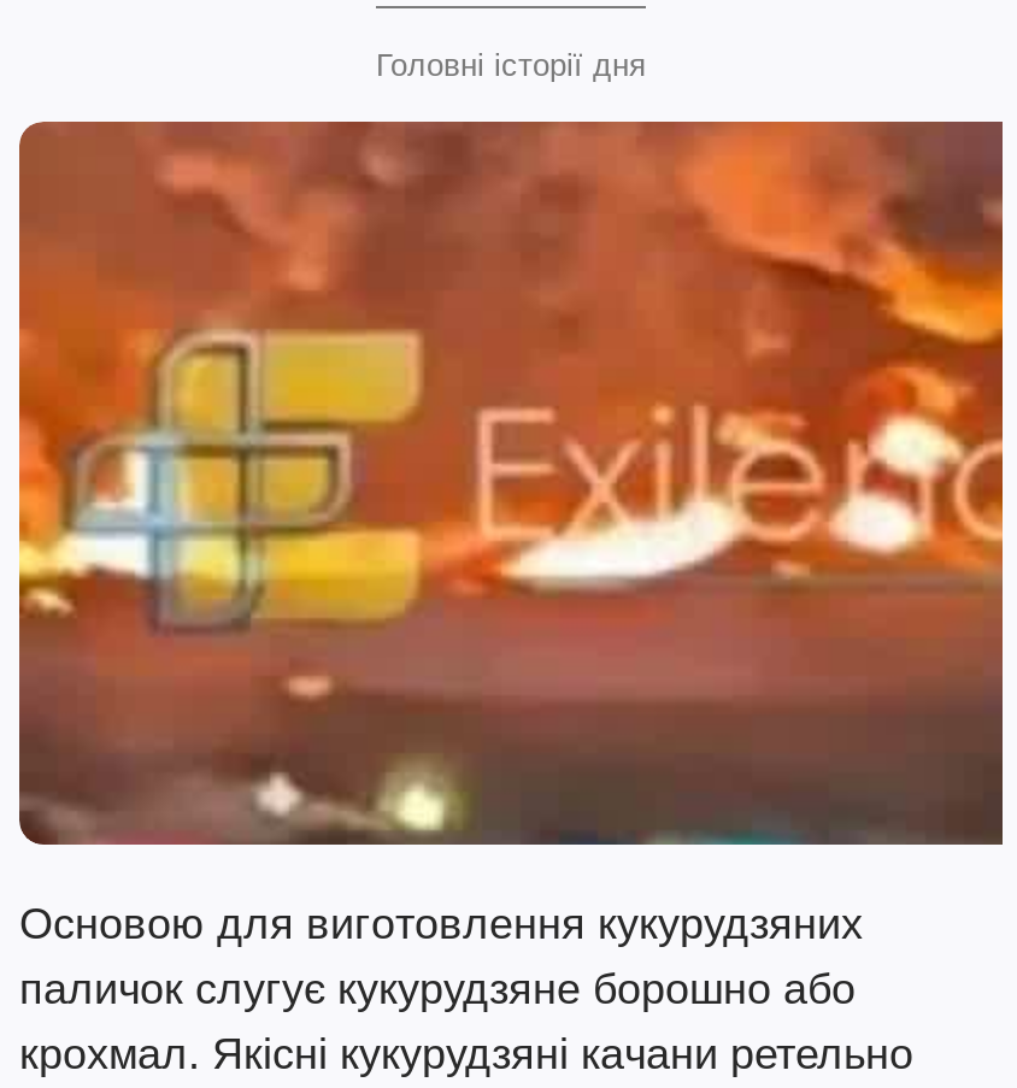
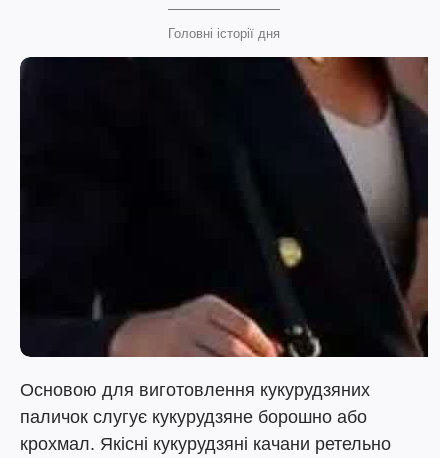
[17,119,1005,847] [image] -> [19,56,429,358] [image]

